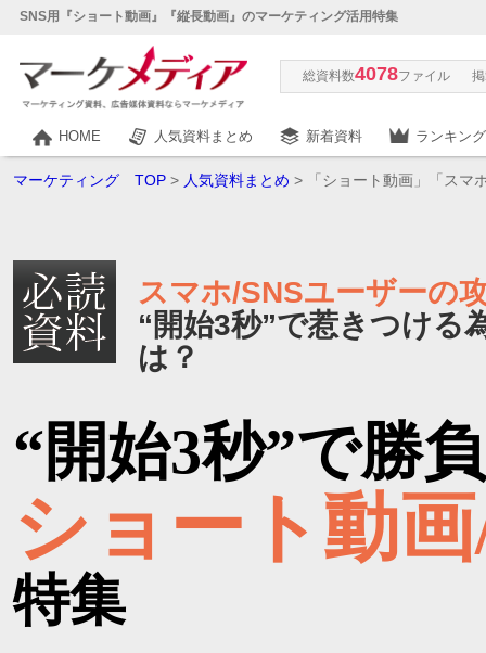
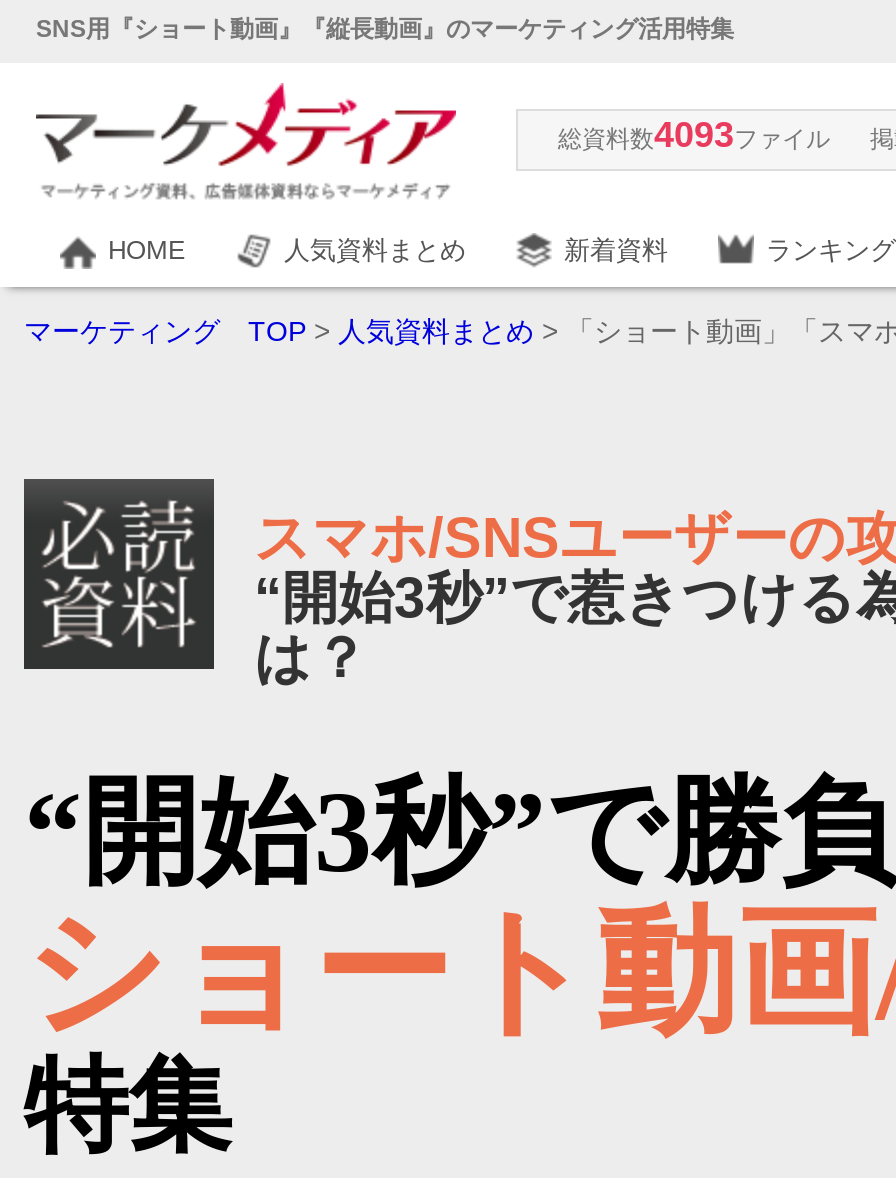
[303,63,450,85] 総資料数4078ファイル -> [558,115,830,155] 総資料数4093ファイル

